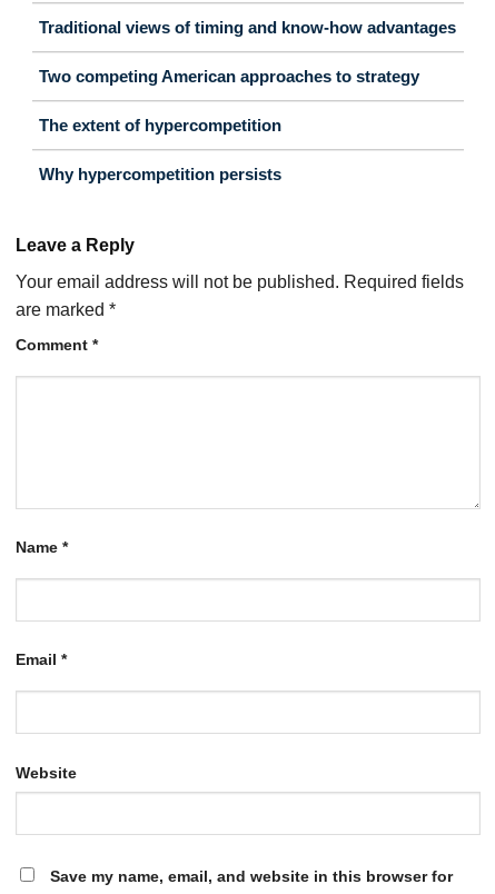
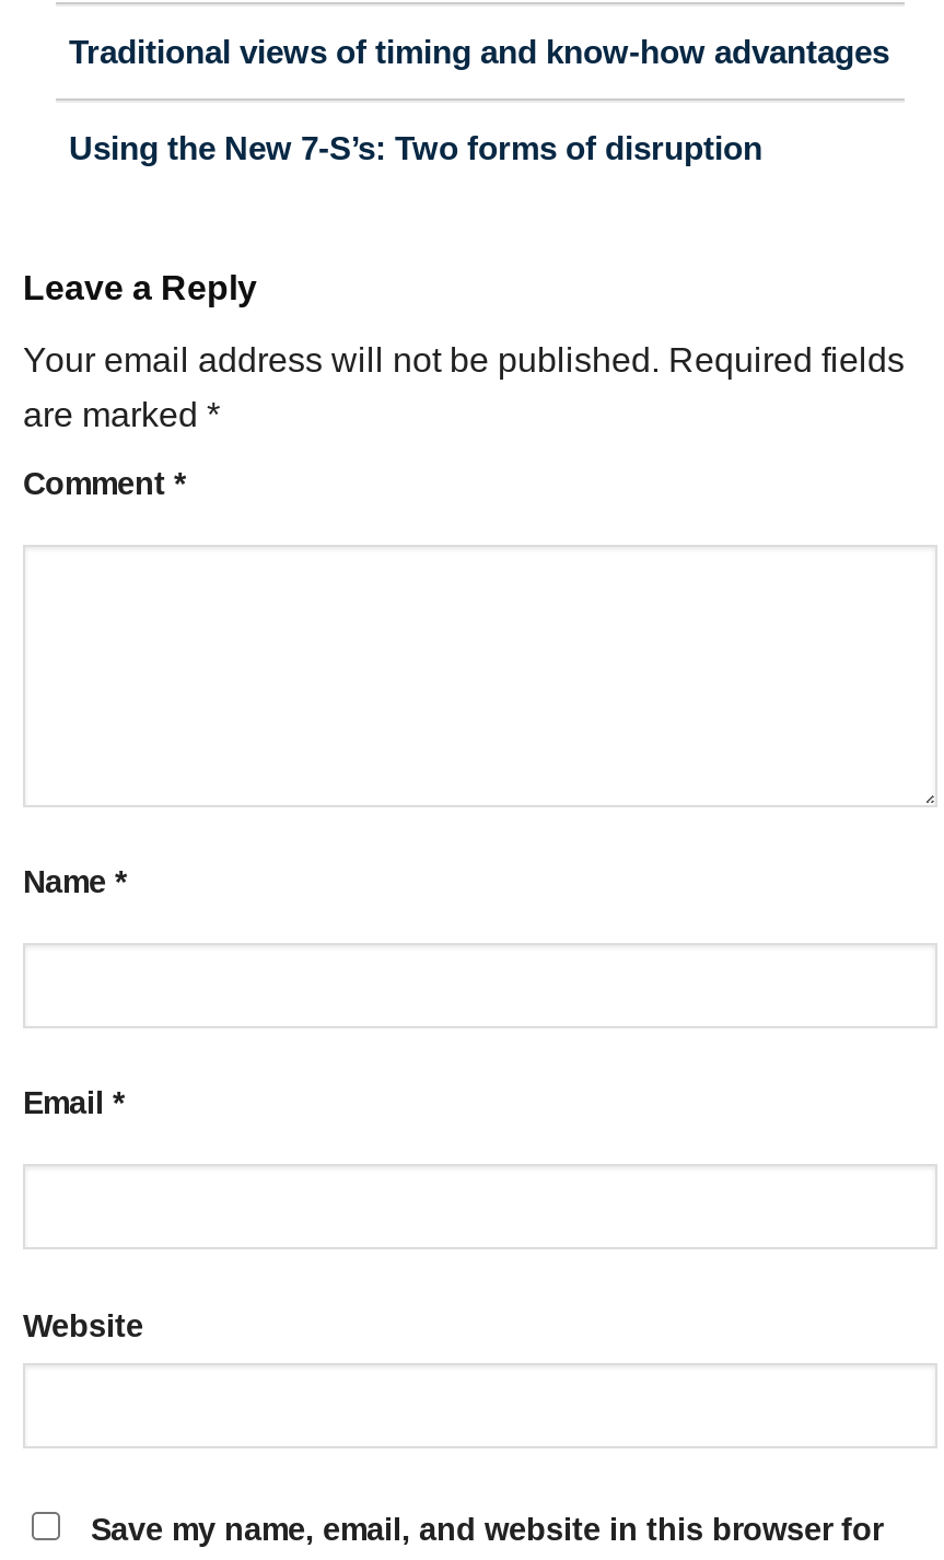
[39,67,419,183] Two competing American approaches to strategy | The extent of hypercompetition | Why hypercompetition persists -> [69,129,762,166] Using the New 7-S’s: Two forms of disruption

